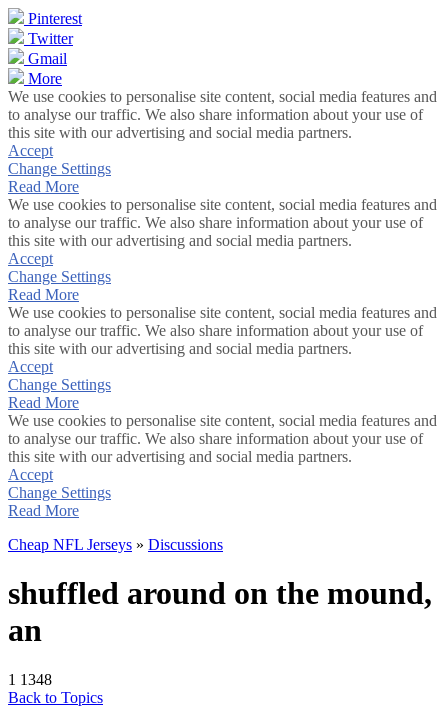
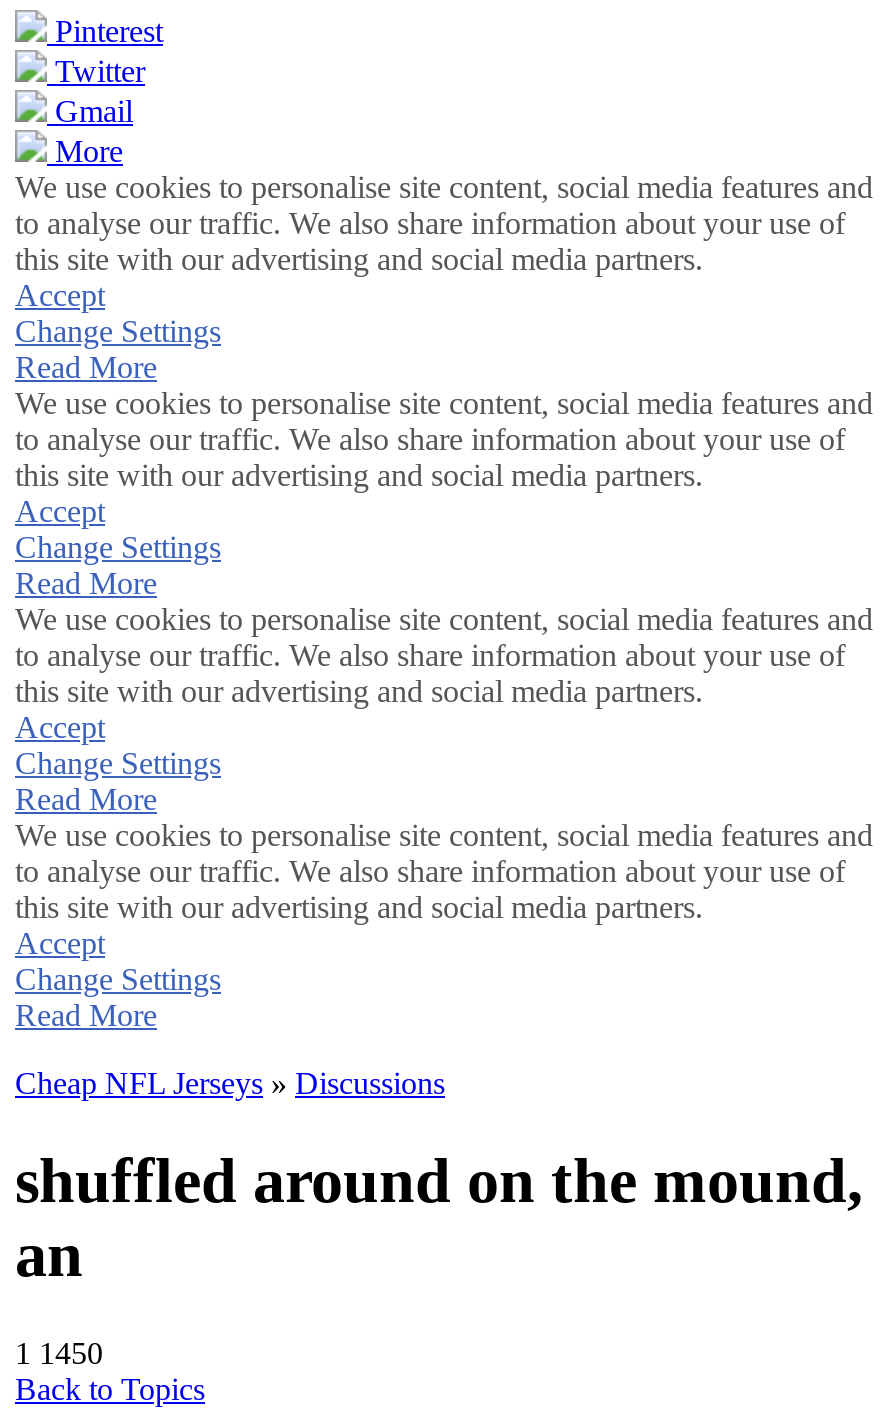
[8,671,52,688] 1 1348 -> [15,1336,103,1370] 1 1450

